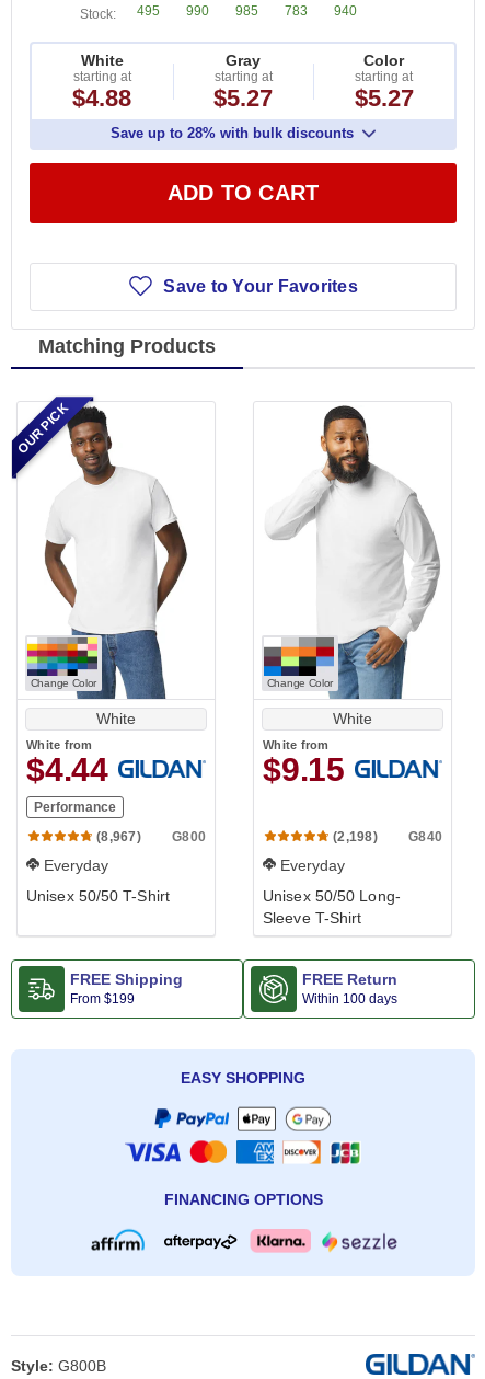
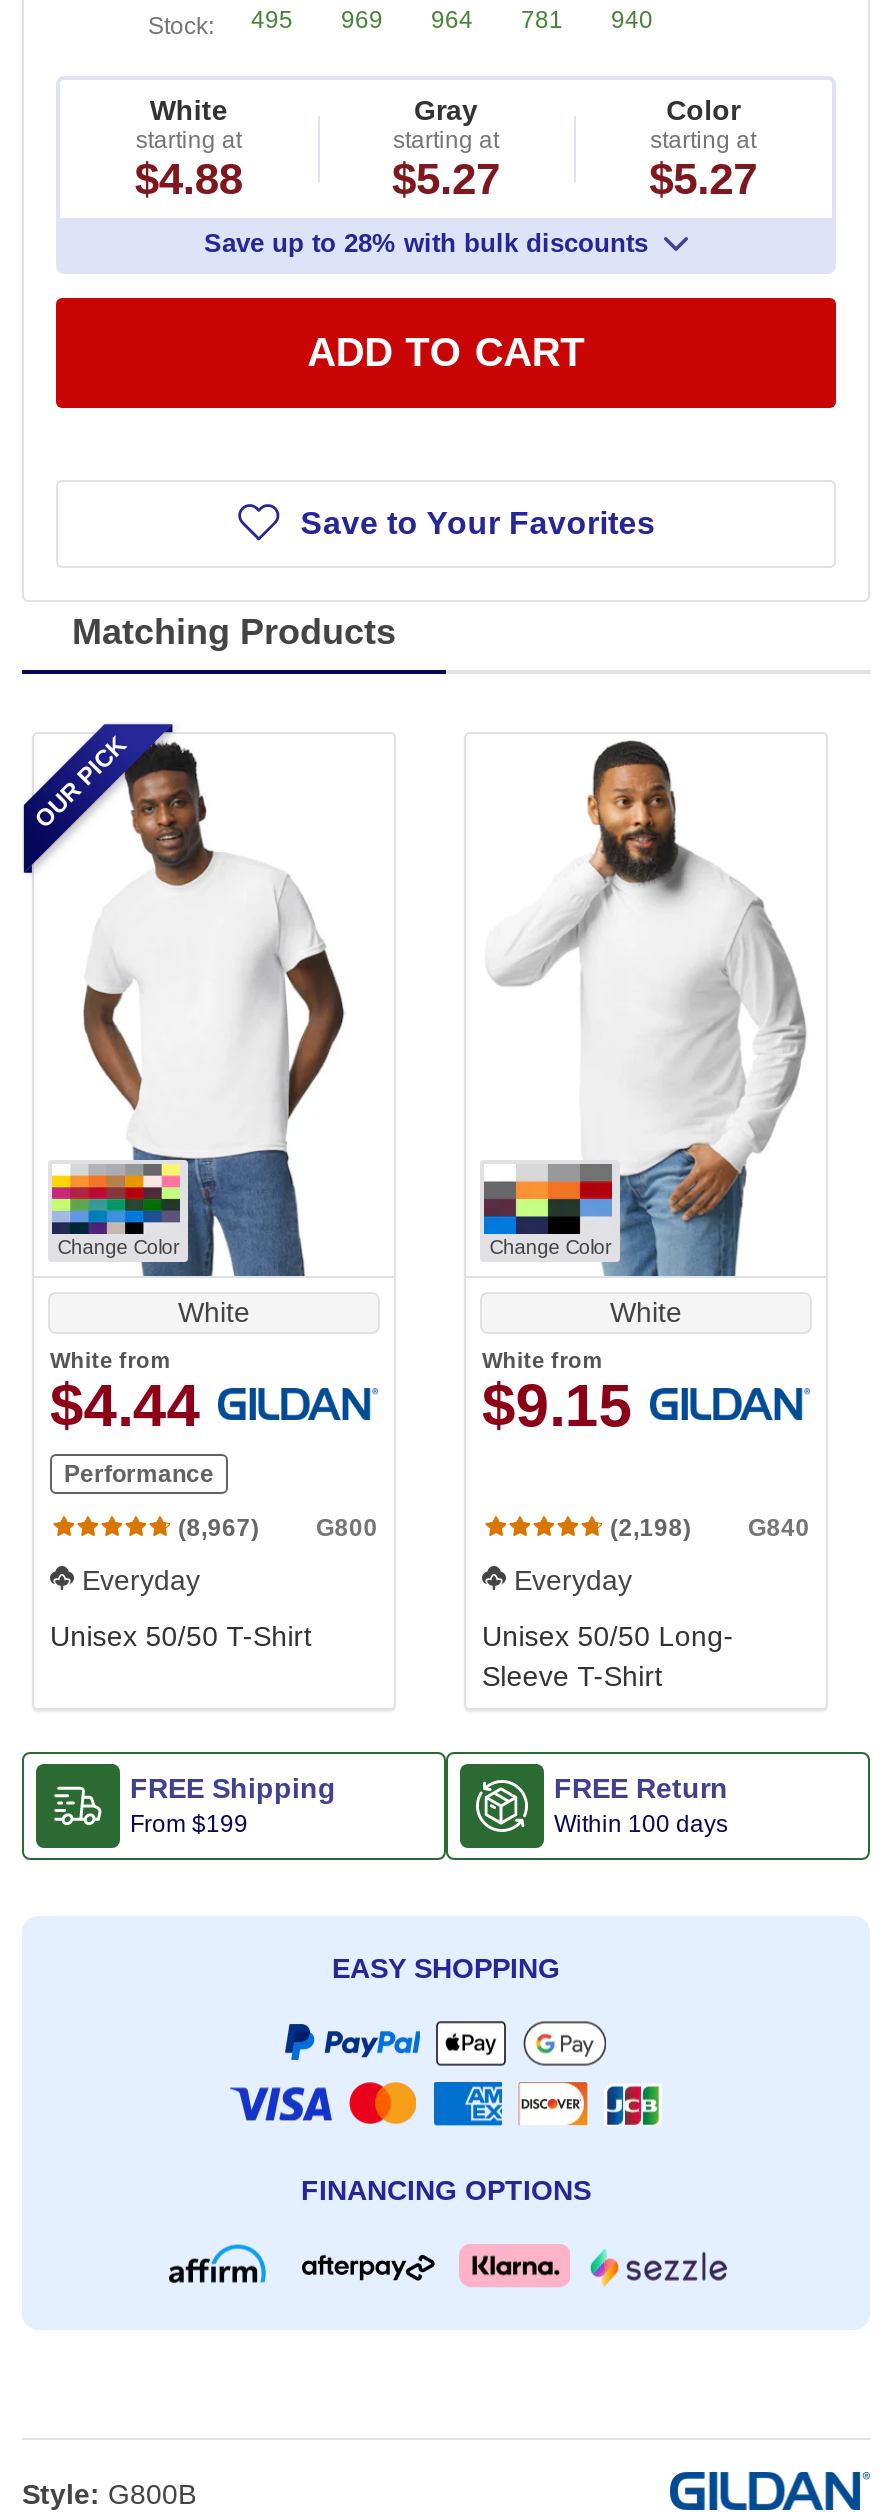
[186,3,209,18] 990 -> [341,5,383,33] 969
[235,3,258,18] 985 -> [431,5,473,33] 964
[284,3,307,18] 783 -> [521,5,563,33] 781

